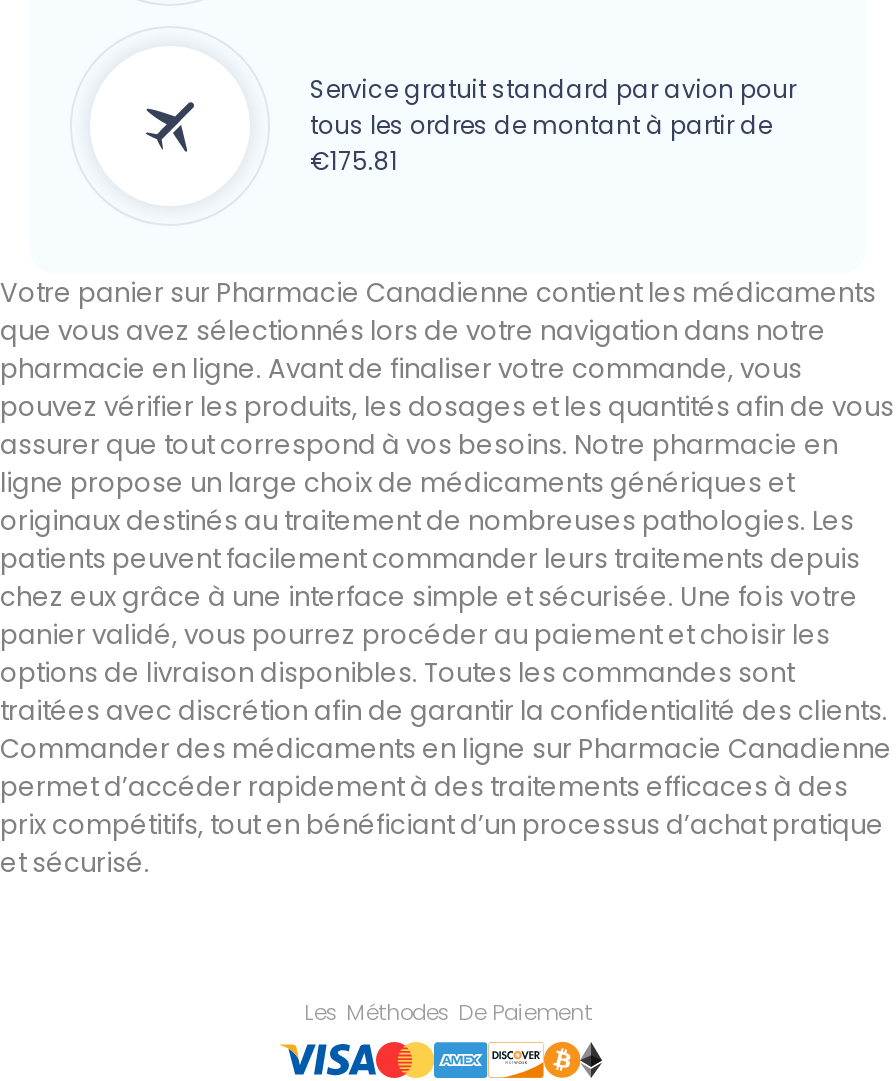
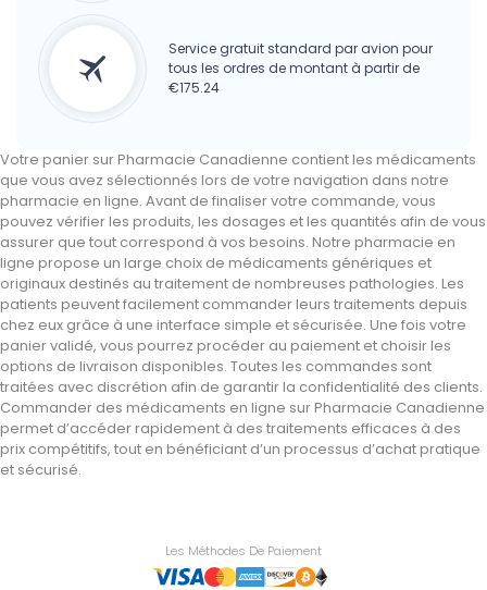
[310,144,398,178] €175.81 -> [168,78,220,97] €175.24

